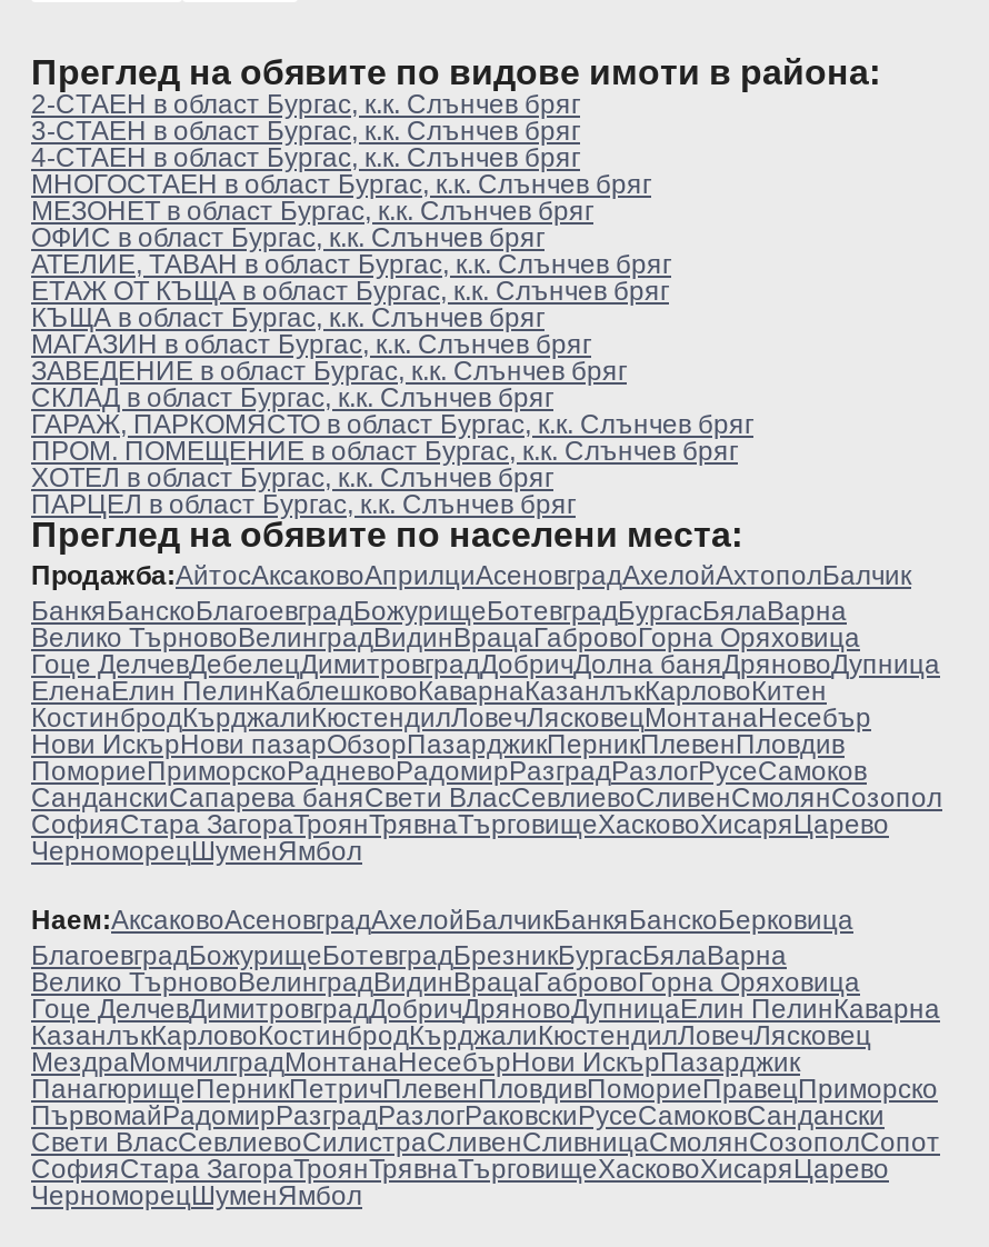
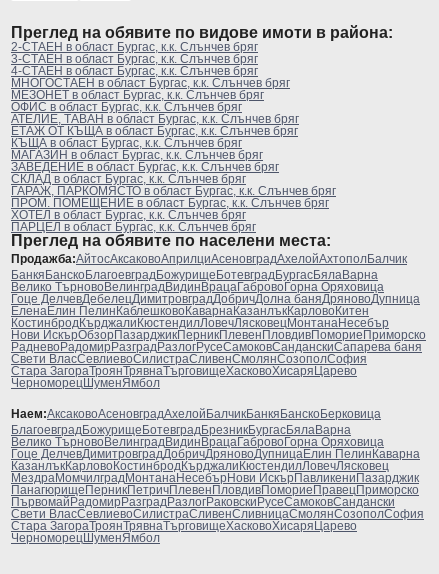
[31,729,942,840] Нови ИскърНови пазарОбзорПазарджикПерникПлевенПловдив | ПомориеПриморскоРадневоРадомирРазградРазлогРусеСамоков | СанданскиСапарева баняСвети ВласСевлиевоСливенСмолянСозопол | СофияСтара ЗагораТроянТрявнаТърговищеХасковоХисаряЦарево -> [11,328,426,378] Нови ИскърОбзорПазарджикПерникПлевенПловдивПомориеПриморско | РадневоРадомирРазградРазлогРусеСамоковСанданскиСапарева баня | Свети ВласСевлиевоСилистраСливенСмолянСозополСофия | Стара ЗагораТроянТрявнаТърговищеХасковоХисаряЦарево
[31,1047,800,1078] МездраМомчилградМонтанаНесебърНови ИскърПазарджик -> [11,471,419,485] МездраМомчилградМонтанаНесебърНови ИскърПавликениПазарджик
[31,1127,940,1185] Свети ВласСевлиевоСилистраСливенСливницаСмолянСозополСопот | СофияСтара ЗагораТроянТрявнаТърговищеХасковоХисаряЦарево -> [11,507,424,533] Свети ВласСевлиевоСилистраСливенСливницаСмолянСозополСофия | Стара ЗагораТроянТрявнаТърговищеХасковоХисаряЦарево

